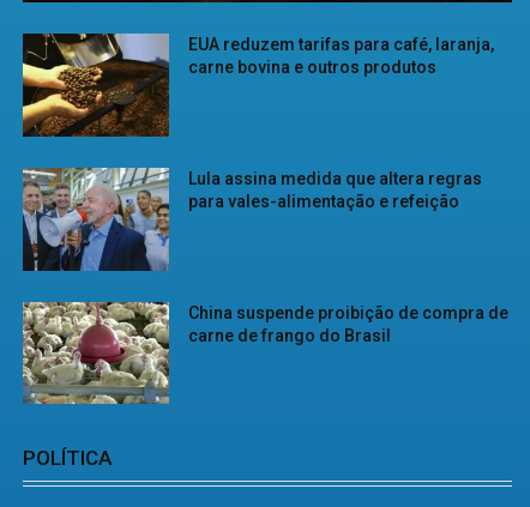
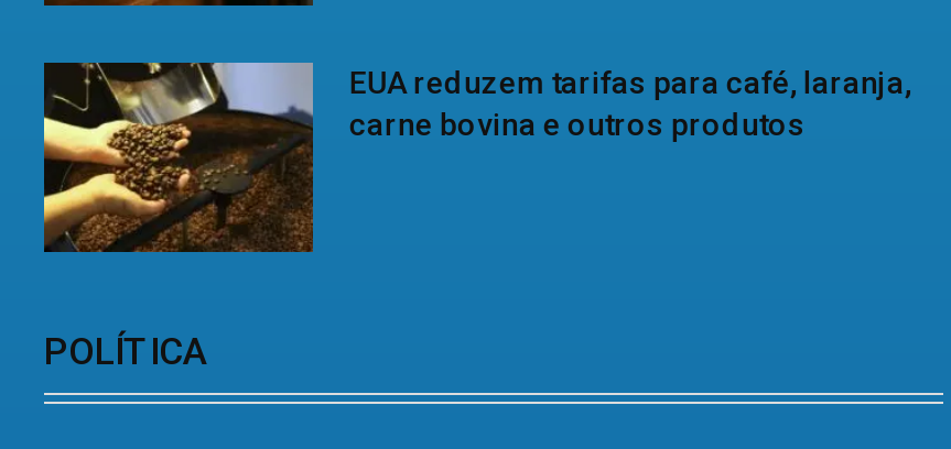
[22,167,483,271] [image] | Lula assina medida que altera regras | para vales-alimentação e refeição -> none
[22,301,509,405] [image] | China suspende proibição de compra de | carne de frango do Brasil -> none

